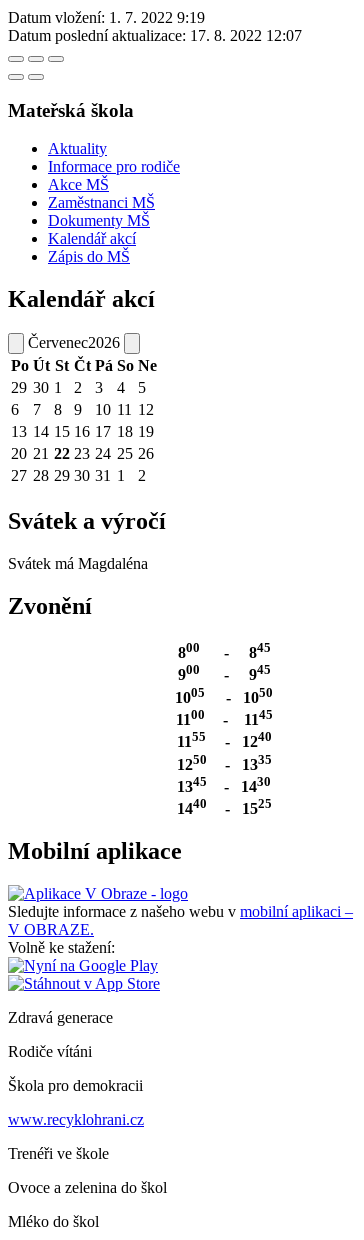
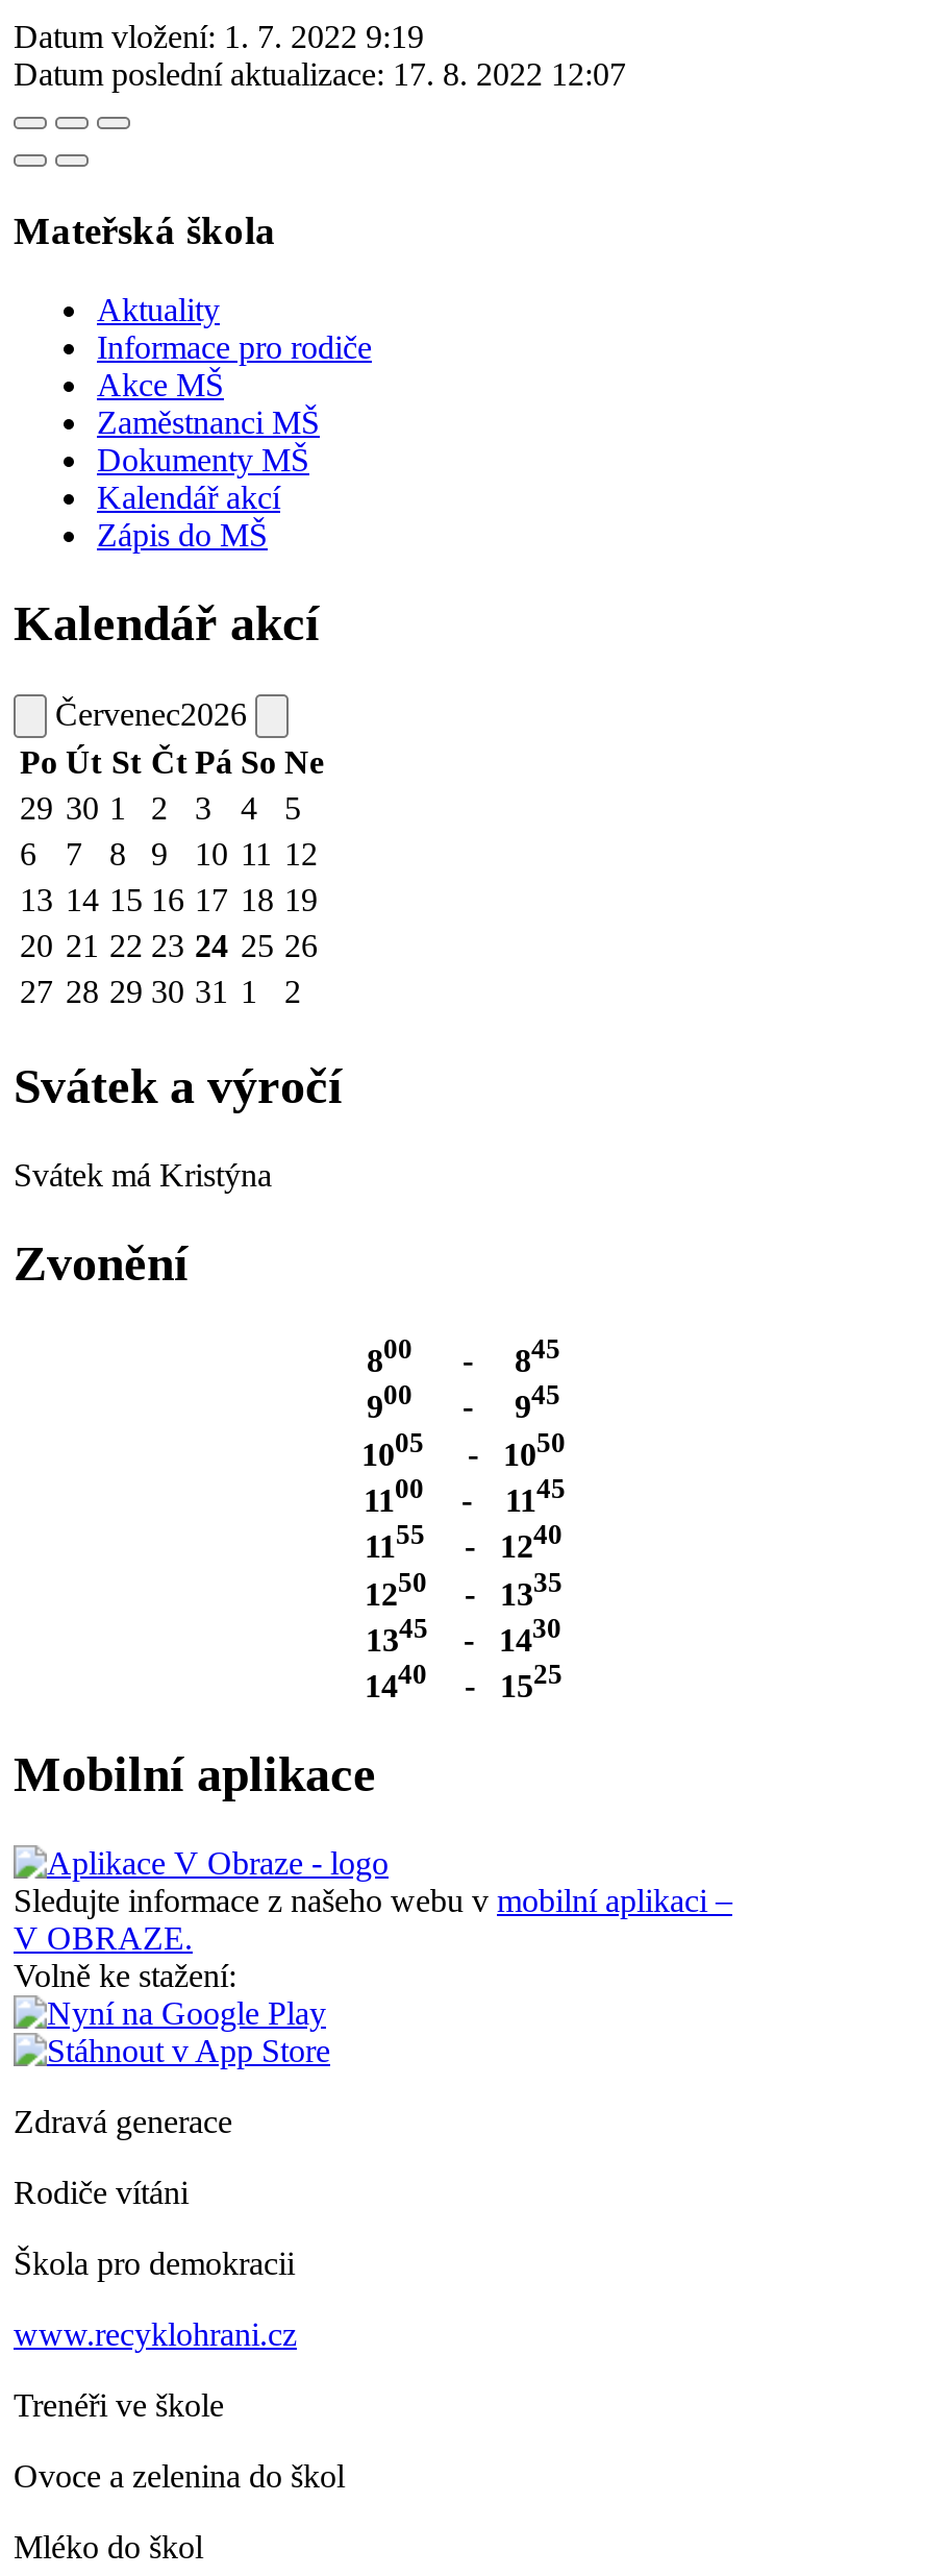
[8,555,148,572] Svátek má Magdaléna -> [14,1157,272,1192] Svátek má Kristýna

